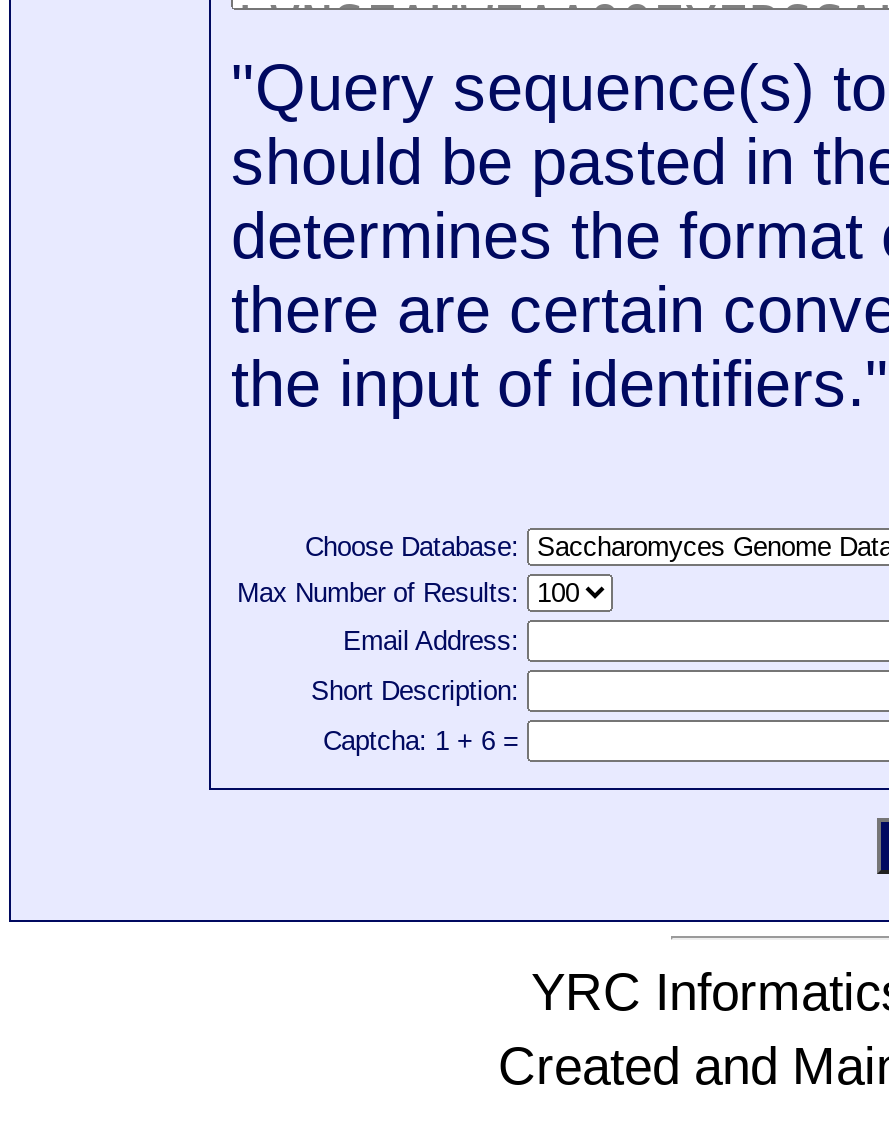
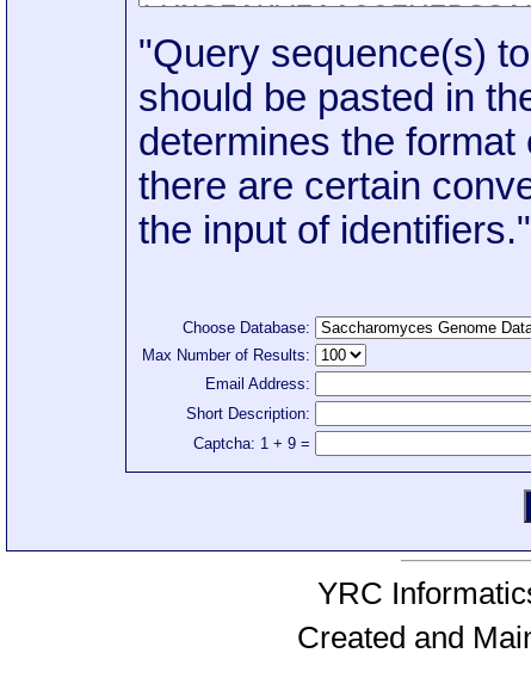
[323,727,519,757] Captcha: 1 + 6 = -> [193,435,310,453] Captcha: 1 + 9 =

